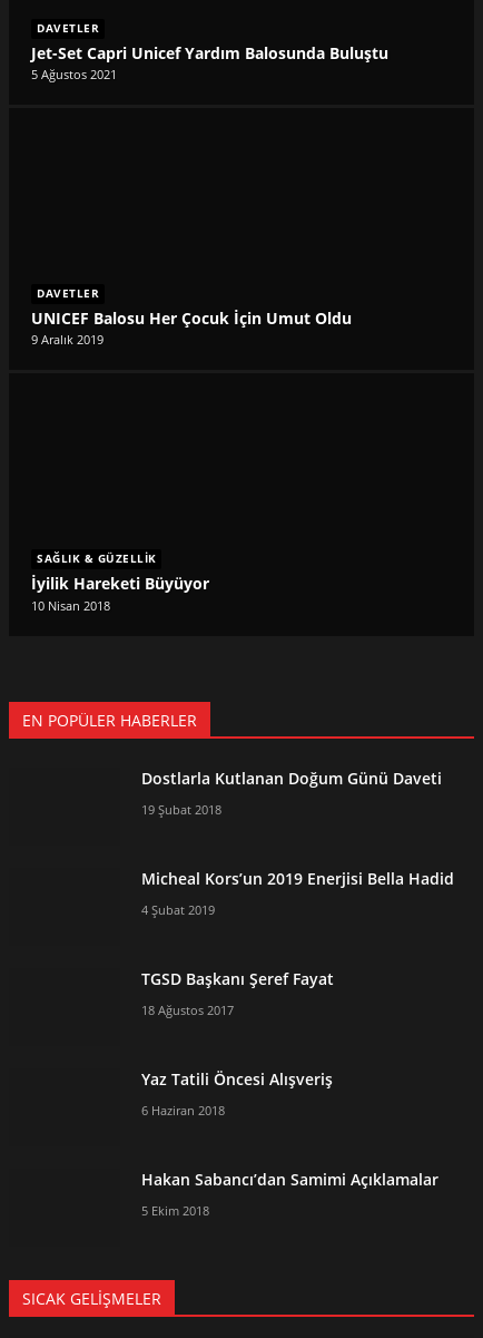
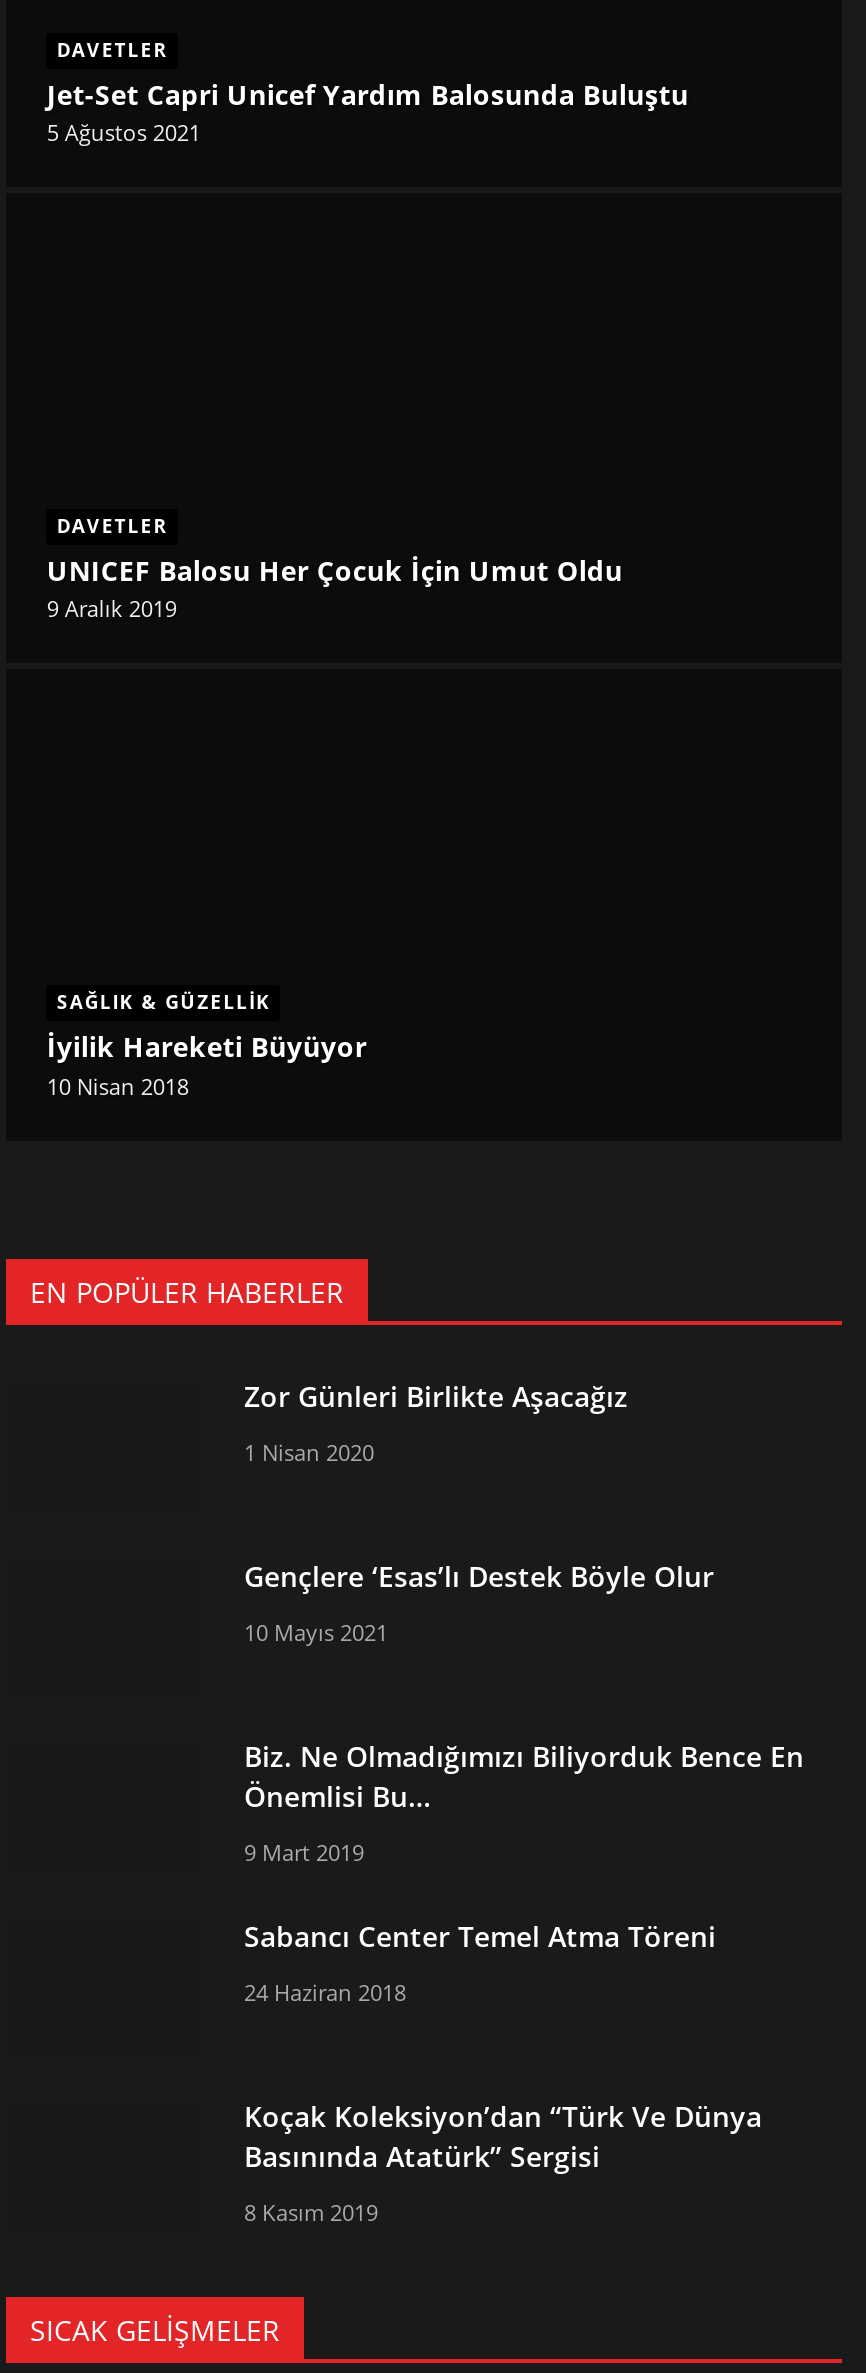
[141,767,442,788] Dostlarla Kutlanan Doğum Günü Daveti -> [244,1376,628,1414] Zor Günleri Birlikte Aşacağız
[141,801,221,817] 19 Şubat 2018 -> [244,1436,374,1466] 1 Nisan 2020
[141,867,454,889] Micheal Kors’un 2019 Enerjisi Bella Hadid -> [244,1556,714,1594] Gençlere ‘Esas’lı Destek Böyle Olur
[141,901,215,918] 4 Şubat 2019 -> [244,1616,388,1646] 10 Mayıs 2021
[141,968,334,989] TGSD Başkanı Şeref Fayat -> [244,1736,804,1814] Biz. Ne Olmadığımızı Biliyorduk Bence En | Önemlisi Bu…
[141,1001,234,1018] 18 Ağustos 2017 -> [244,1836,364,1866] 9 Mart 2019
[141,1068,333,1089] Yaz Tatili Öncesi Alışveriş -> [244,1916,716,1954] Sabancı Center Temel Atma Töreni
[141,1101,225,1118] 6 Haziran 2018 -> [244,1976,406,2006] 24 Haziran 2018
[141,1168,438,1189] Hakan Sabancı’dan Samimi Açıklamalar -> [244,2096,762,2174] Koçak Koleksiyon’dan “Türk Ve Dünya | Basınında Atatürk” Sergisi
[141,1202,209,1218] 5 Ekim 2018 -> [244,2196,378,2226] 8 Kasım 2019

